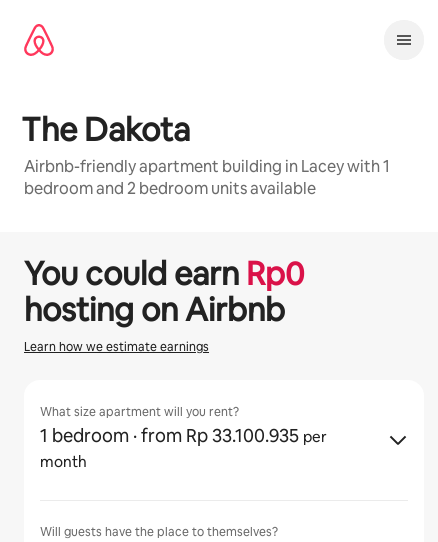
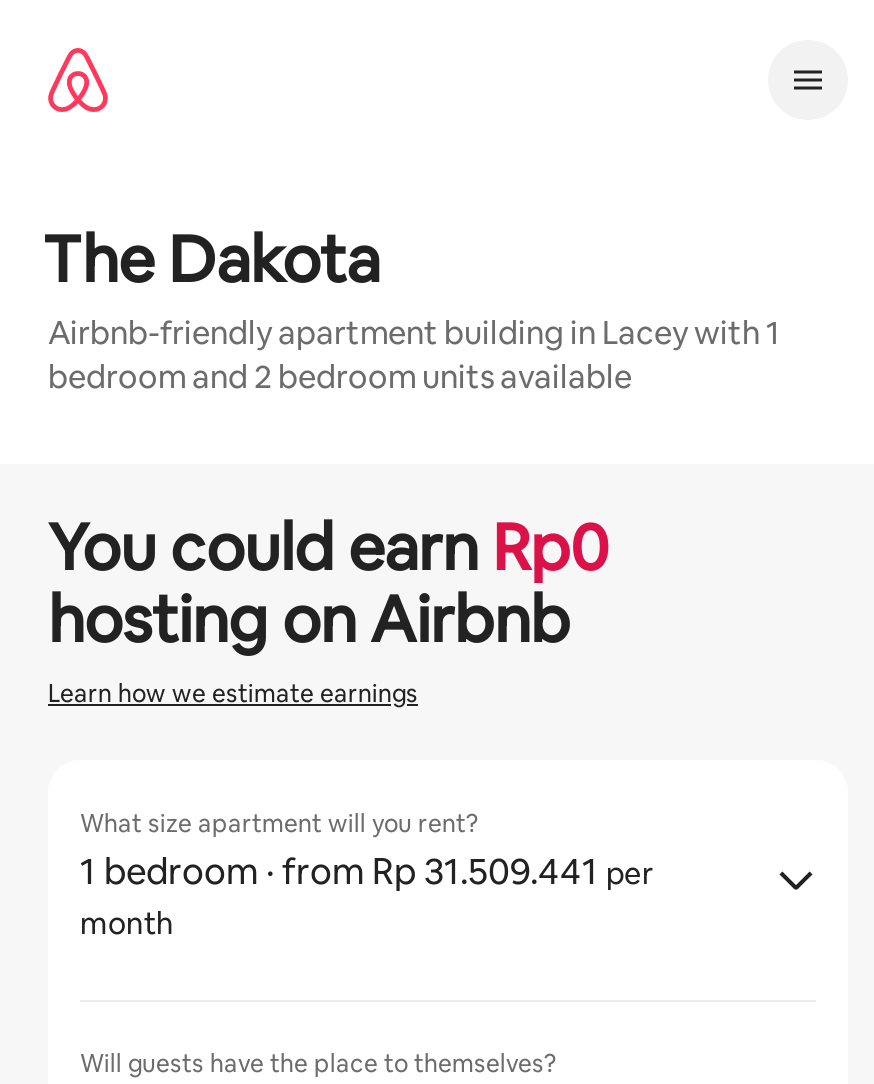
[40,424,327,447] 1 bedroom · from Rp 33.100.935 per -> [80,848,654,894] 1 bedroom · from Rp 31.509.441 per

